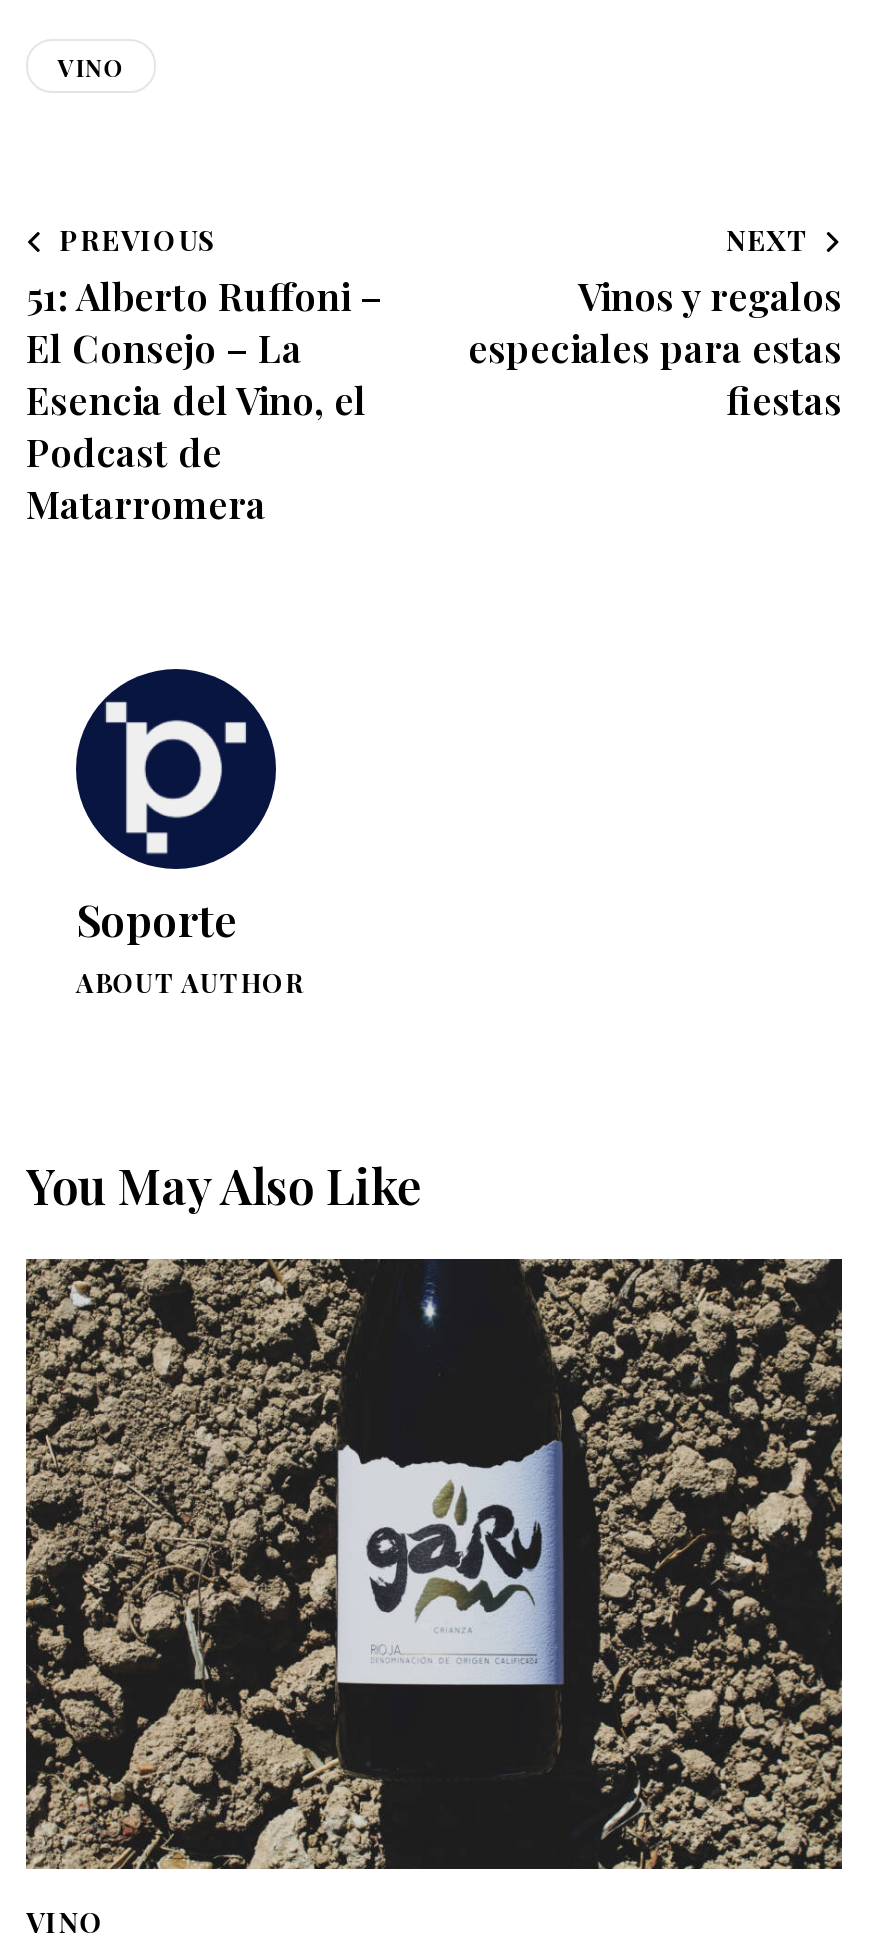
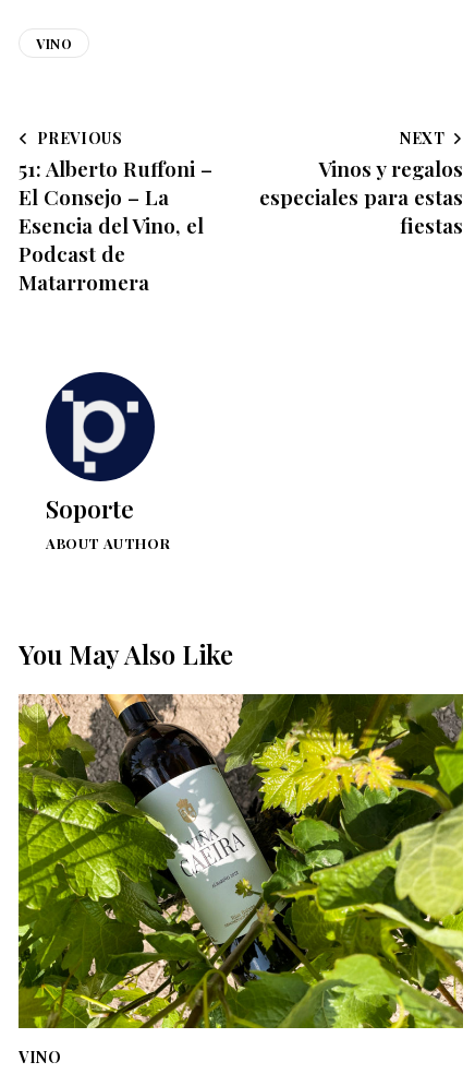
[24,1257,844,1873] [image] -> [17,693,464,1029] [image]

